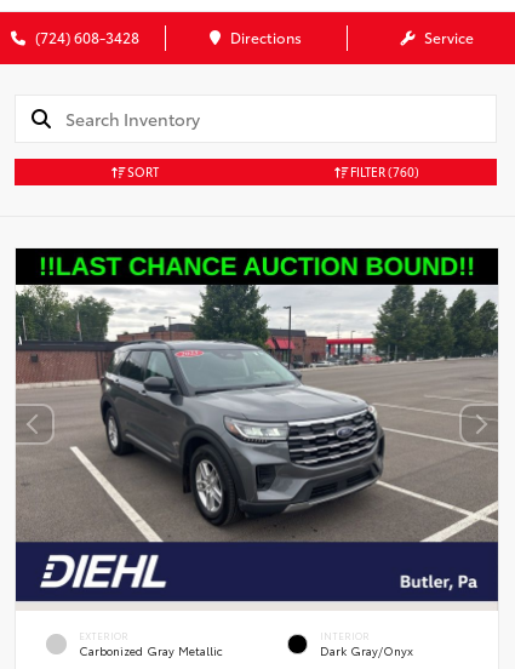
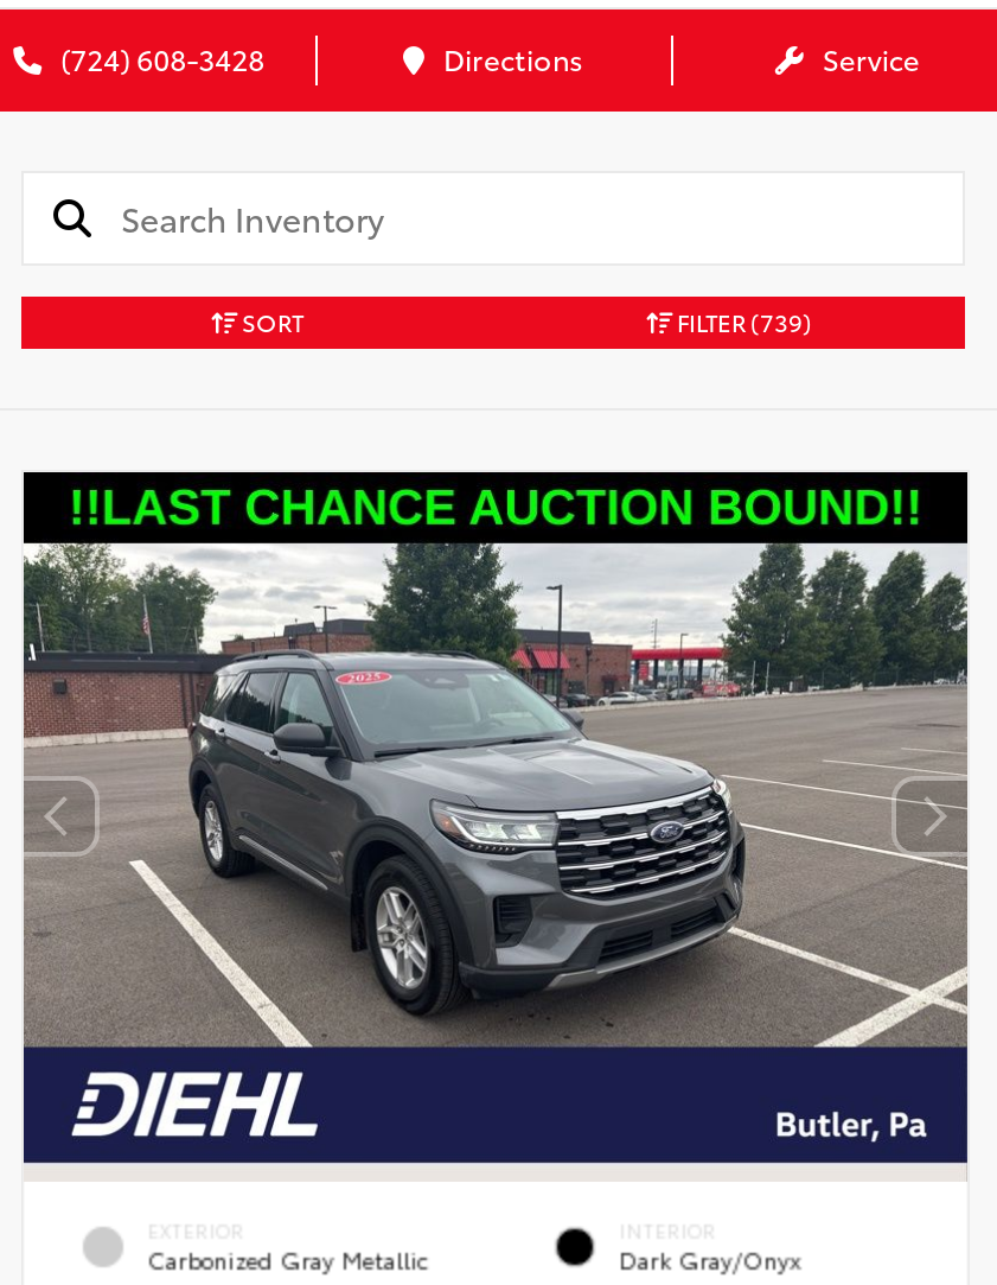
[347,162,419,180] FILTER (760) -> [672,303,812,339] FILTER (739)

